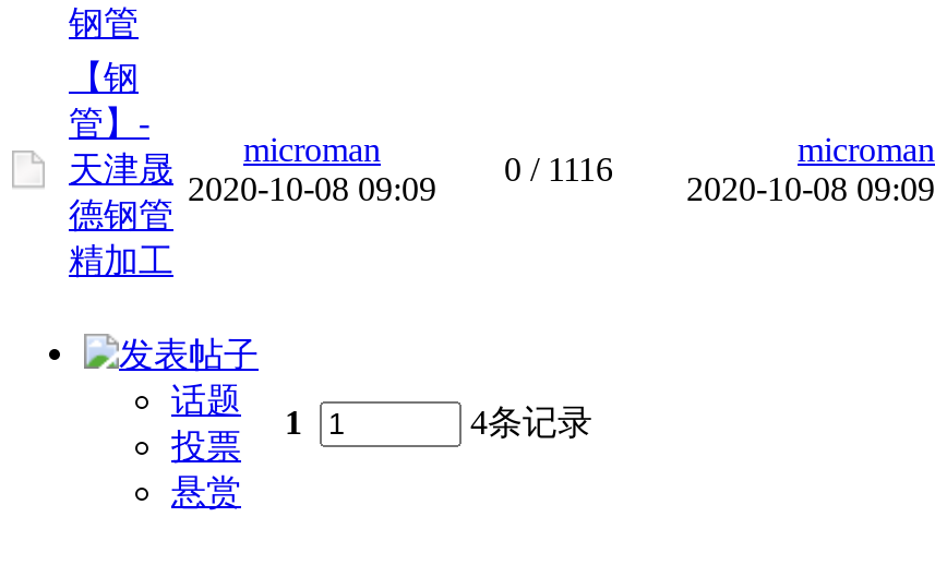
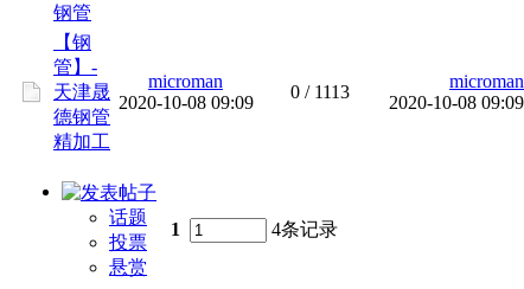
[504,151,613,188] 0 / 1116 -> [290,82,349,102] 0 / 1113

